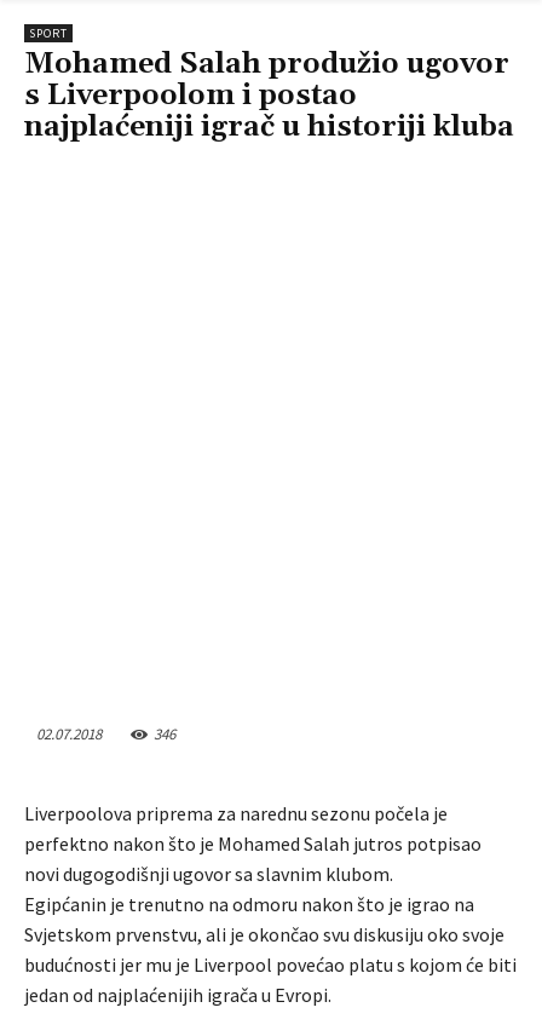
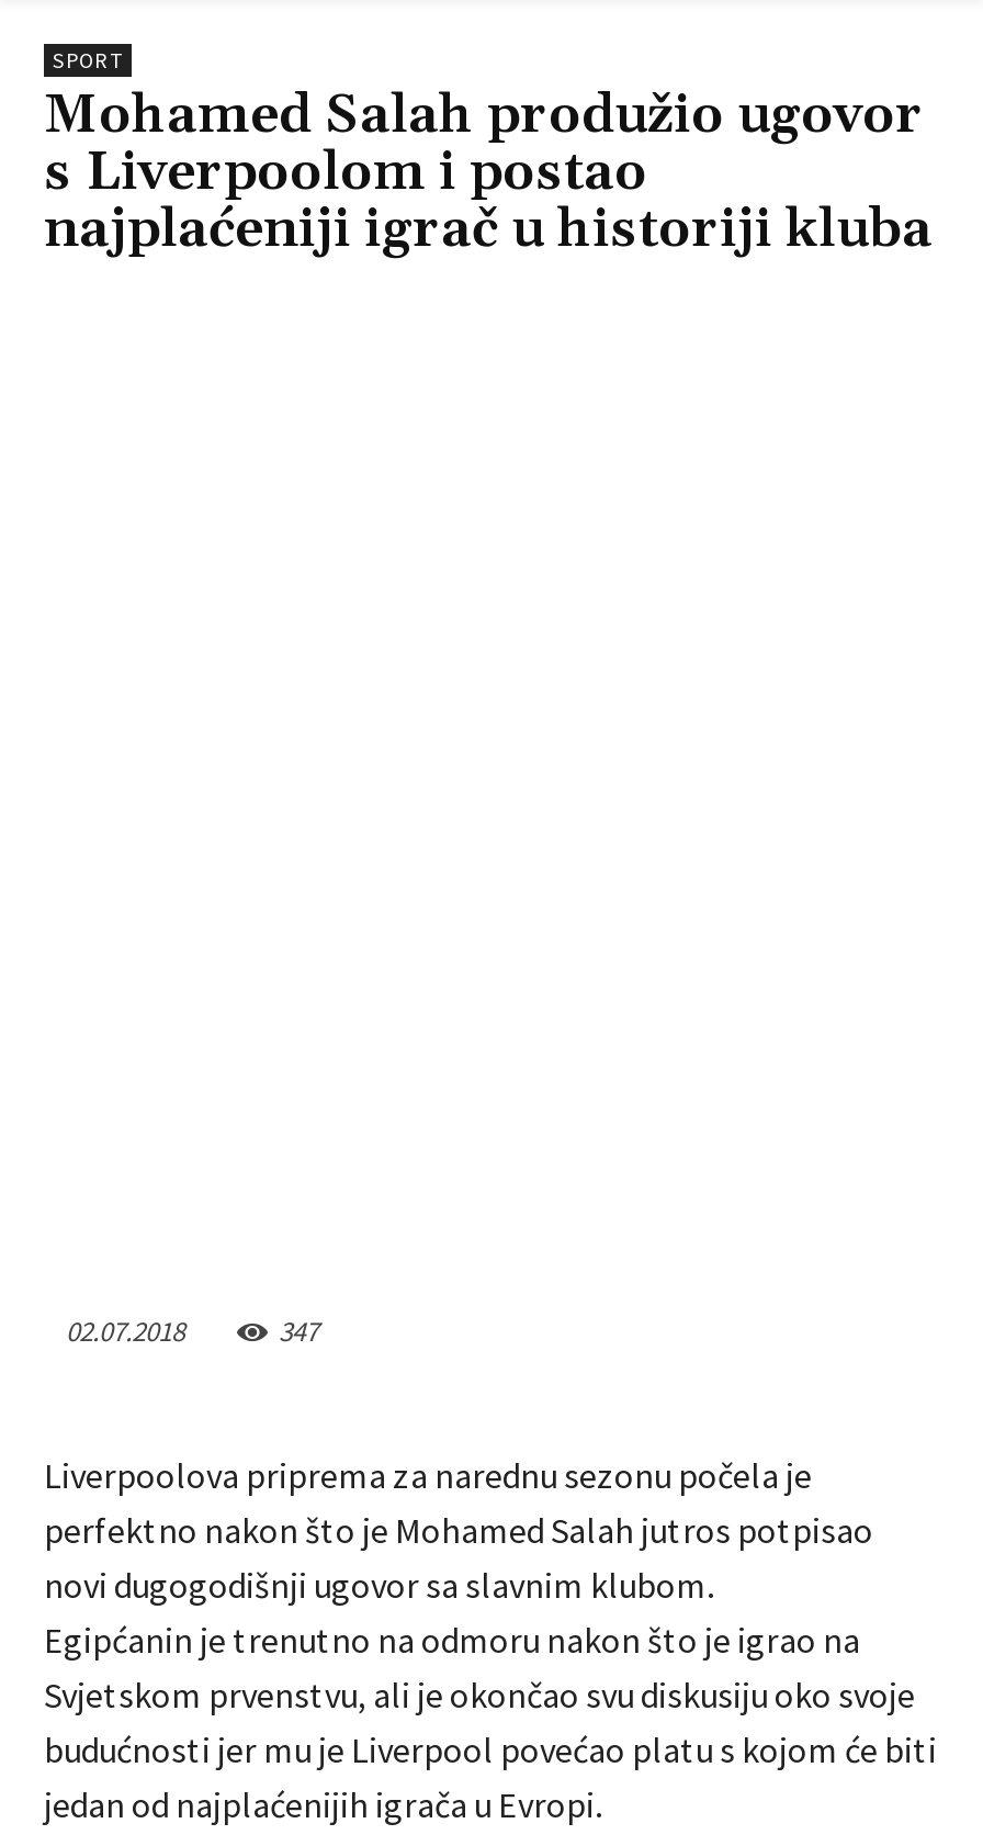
[154,724,175,744] 346 -> [279,1313,318,1350] 347

